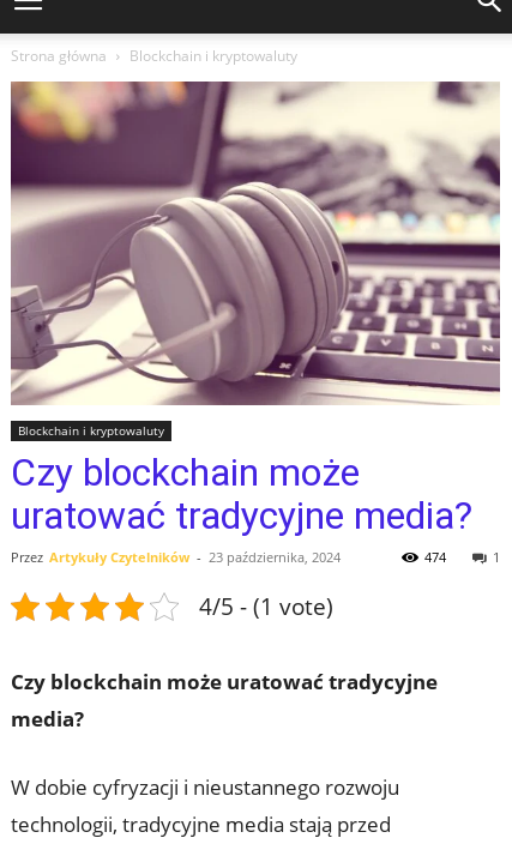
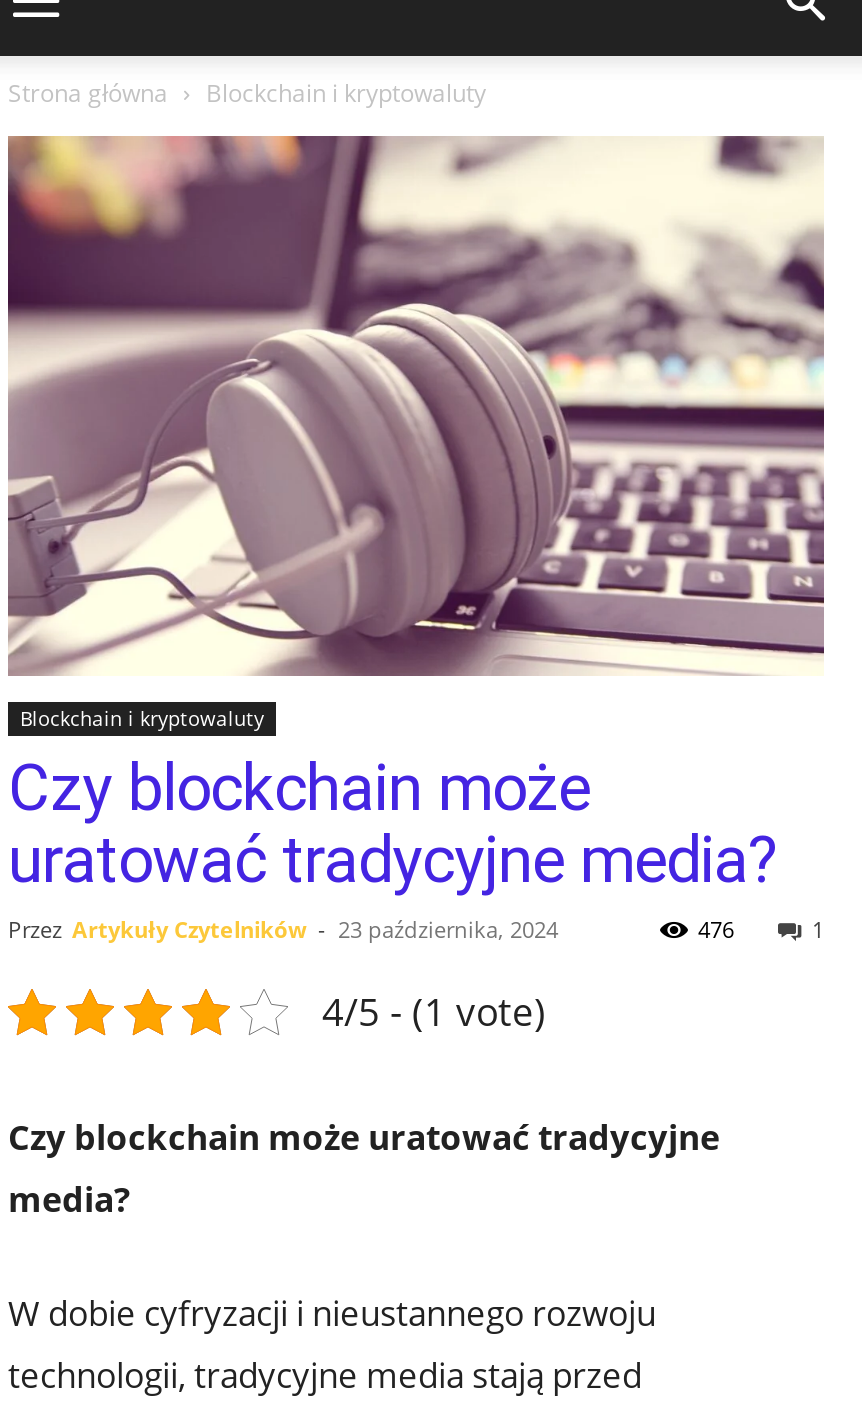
[424,548,446,566] 474 -> [698,914,734,944] 476

